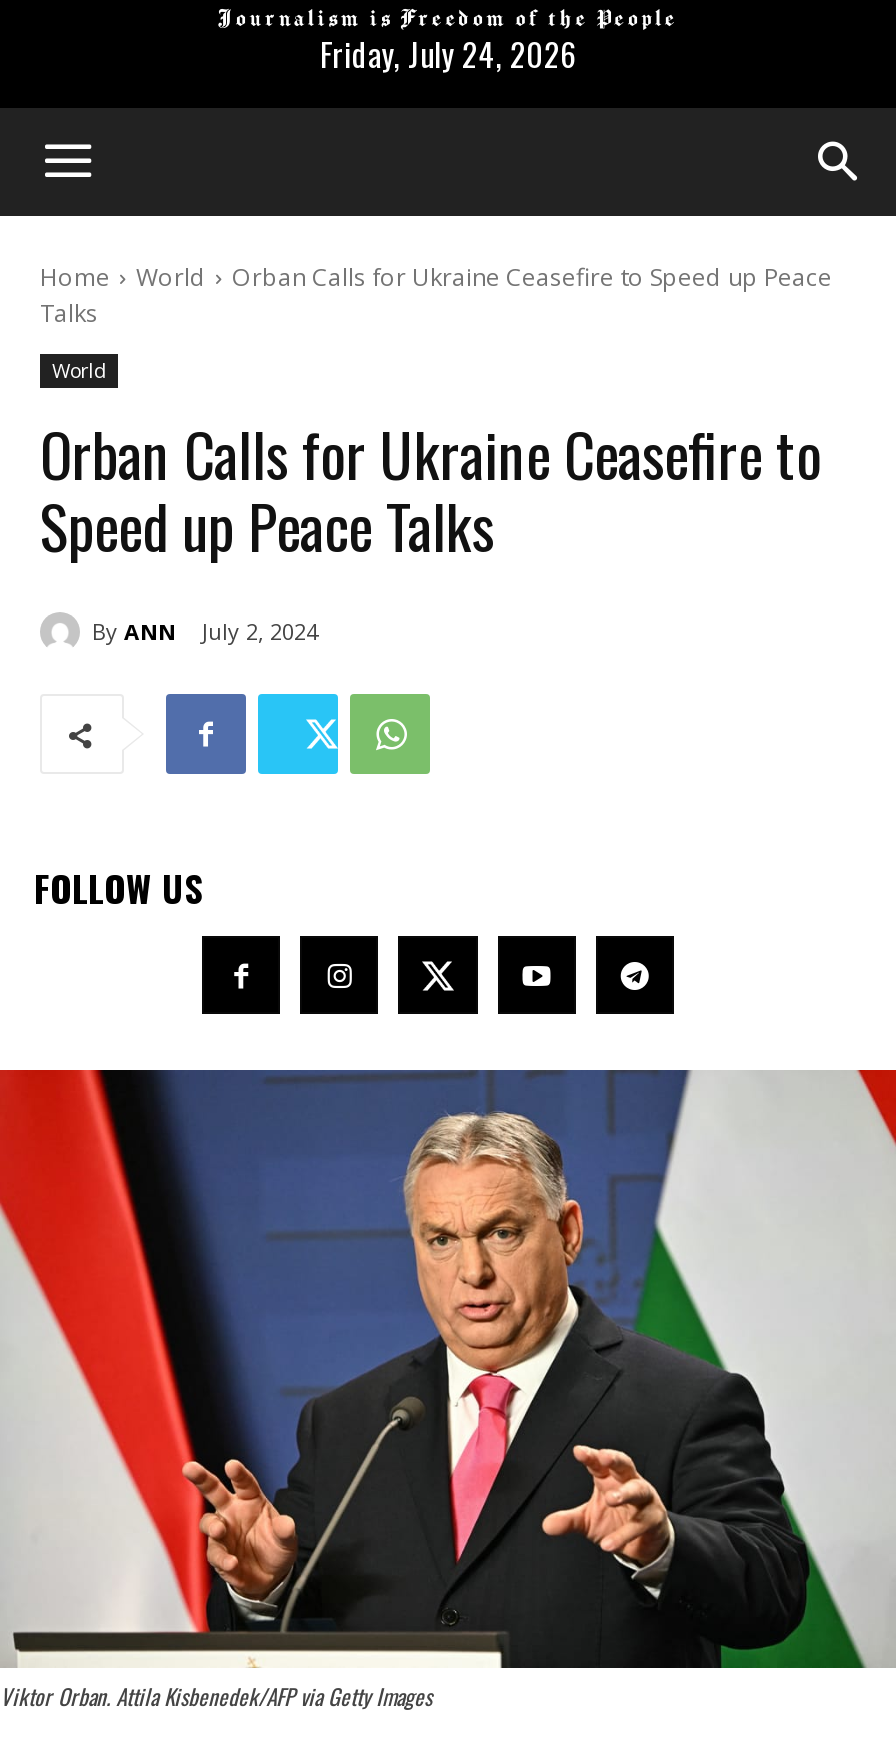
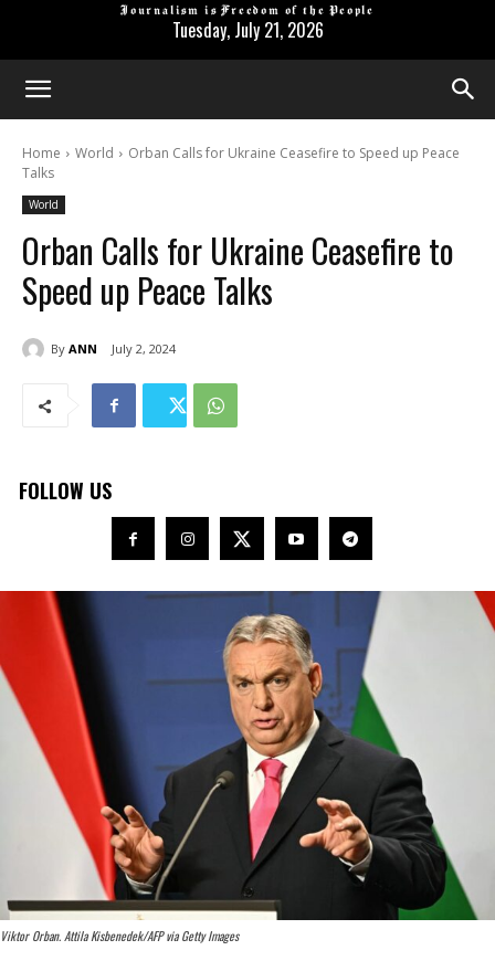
[320,30,576,78] Friday, July 24, 2026 -> [172,17,323,43] Tuesday, July 21, 2026

